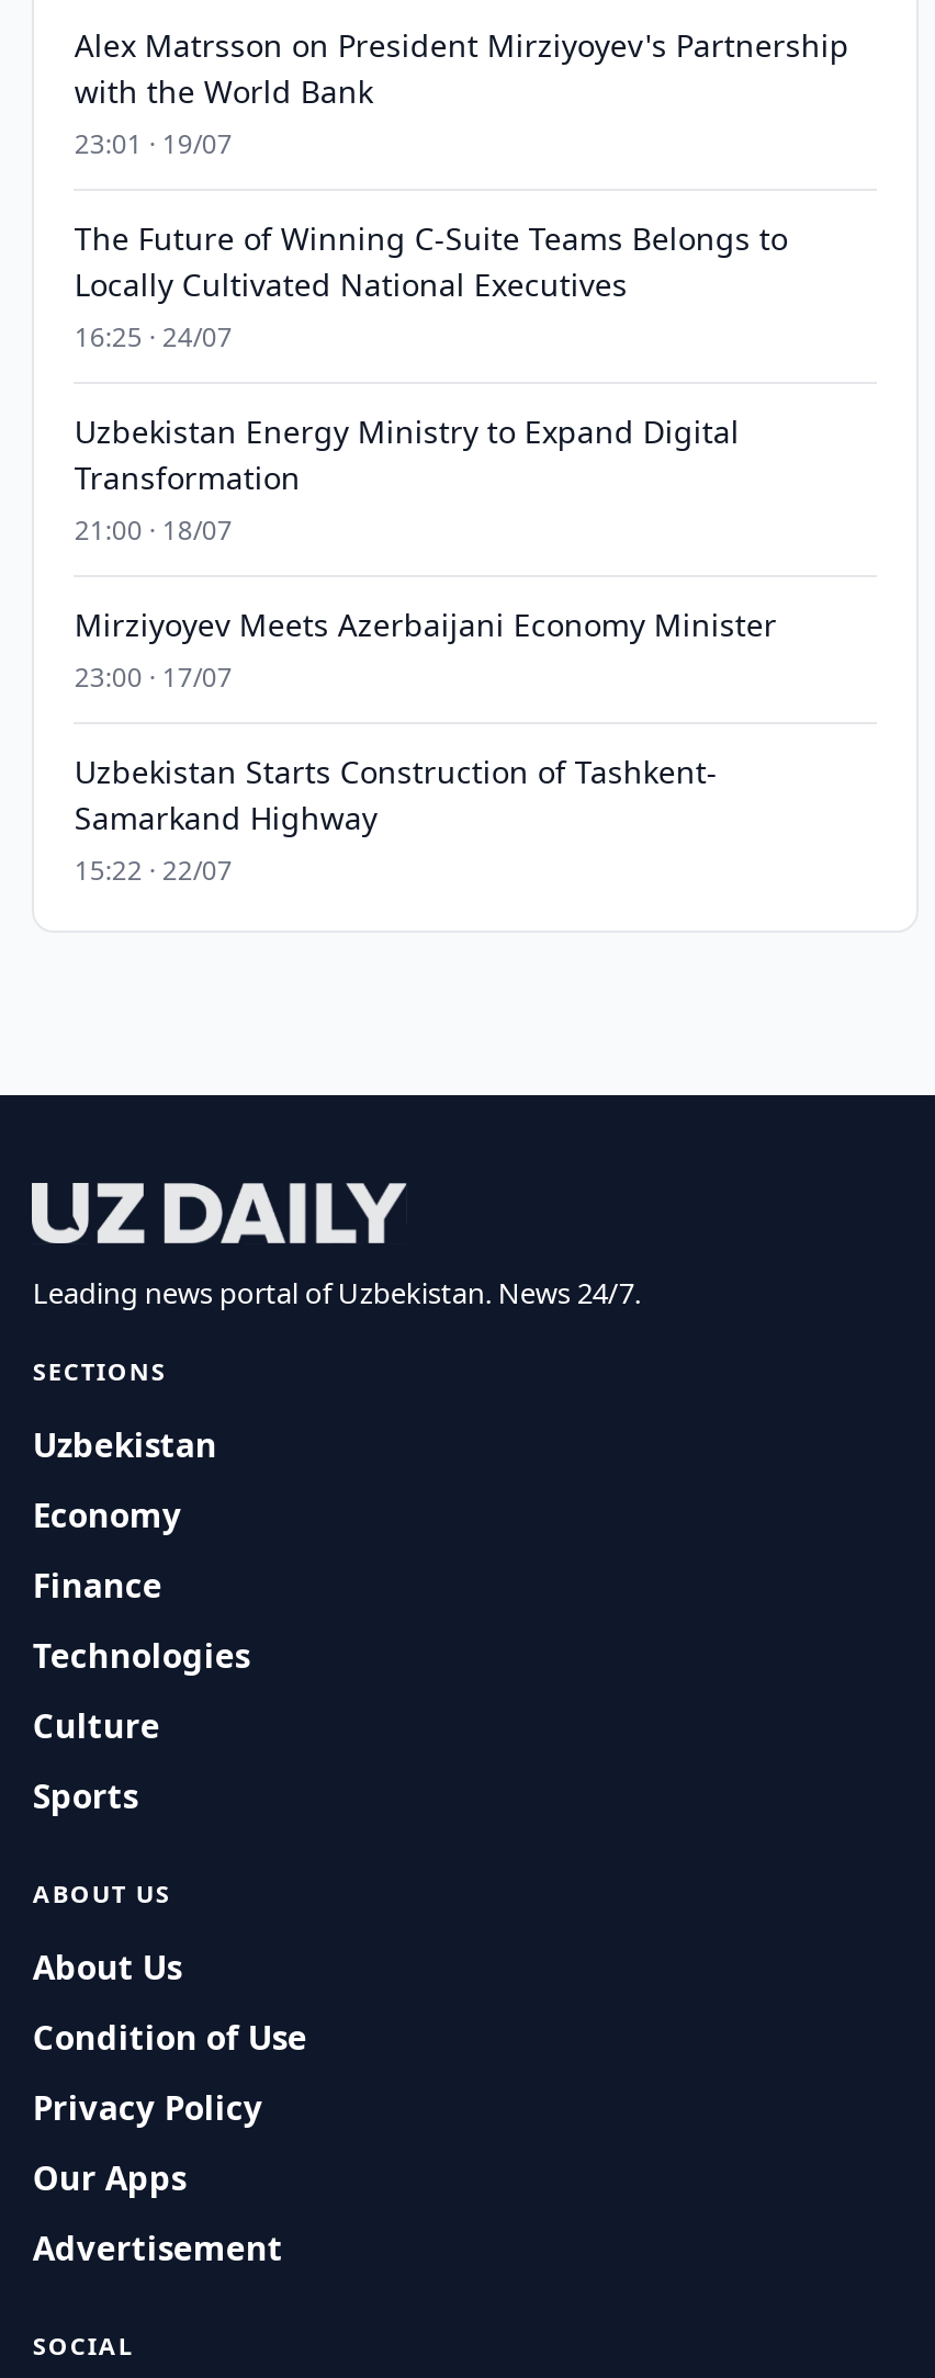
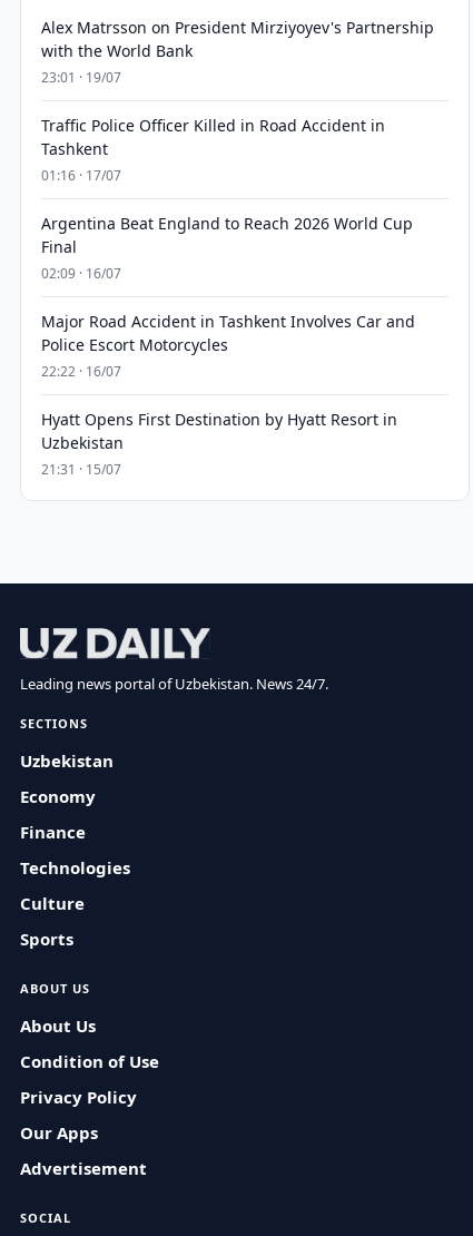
[74,217,788,356] The Future of Winning C-Suite Teams Belongs to | Locally Cultivated National Executives | 16:25 · 24/07 -> [42,115,386,185] Traffic Police Officer Killed in Road Accident in | Tashkent | 01:16 · 17/07
[74,410,739,549] Uzbekistan Energy Ministry to Expand Digital | Transformation | 21:00 · 18/07 -> [42,213,413,283] Argentina Beat England to Reach 2026 World Cup | Final | 02:09 · 16/07
[74,604,777,696] Mirziyoyev Meets Azerbaijani Economy Minister | 23:00 · 17/07 -> [42,311,416,381] Major Road Accident in Tashkent Involves Car and | Police Escort Motorcycles | 22:22 · 16/07
[74,751,717,889] Uzbekistan Starts Construction of Tashkent- | Samarkand Highway | 15:22 · 22/07 -> [42,409,398,479] Hyatt Opens First Destination by Hyatt Resort in | Uzbekistan | 21:31 · 15/07

